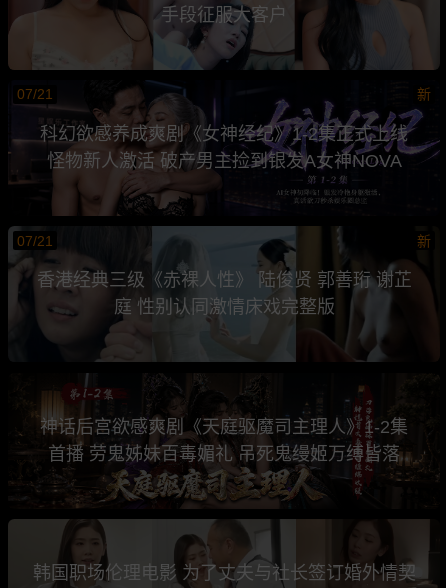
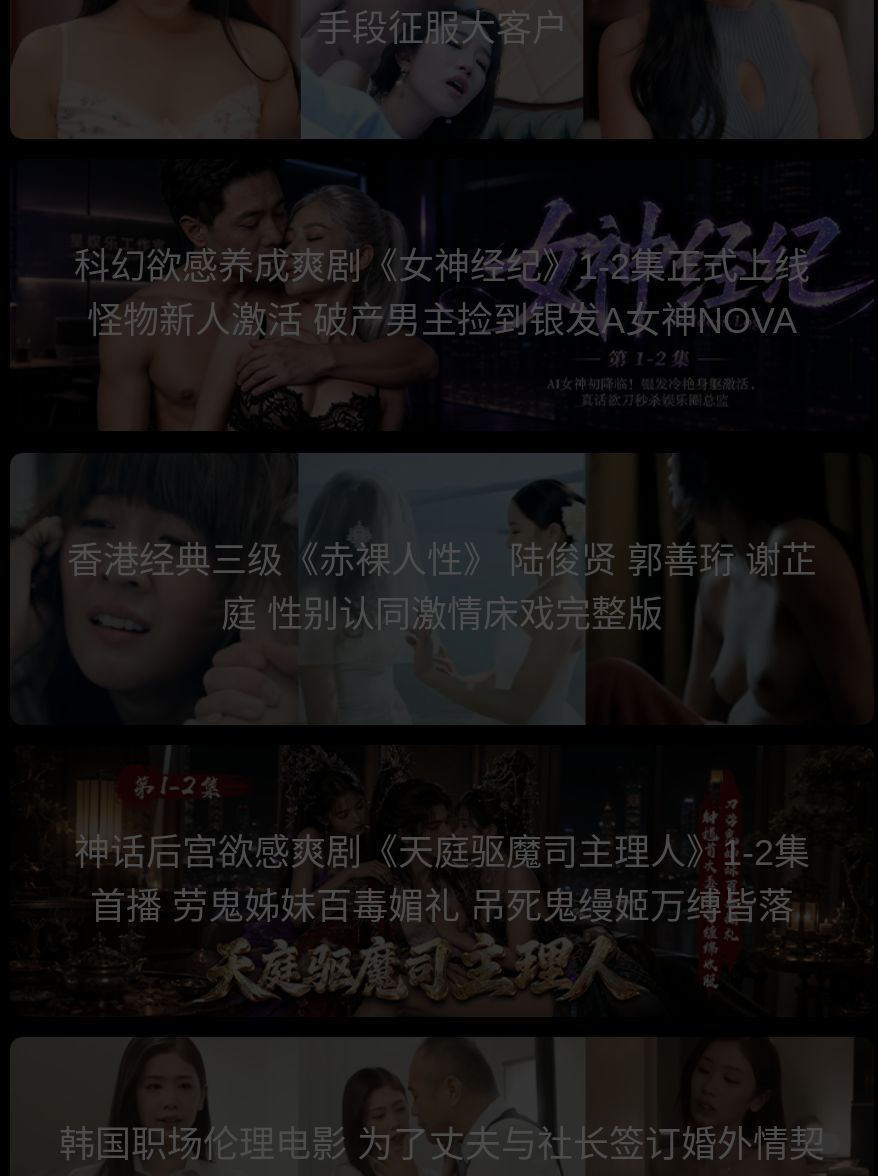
[17,86,431,102] 07/21 | 新 -> none
[17,233,431,249] 07/21 | 新 -> none

